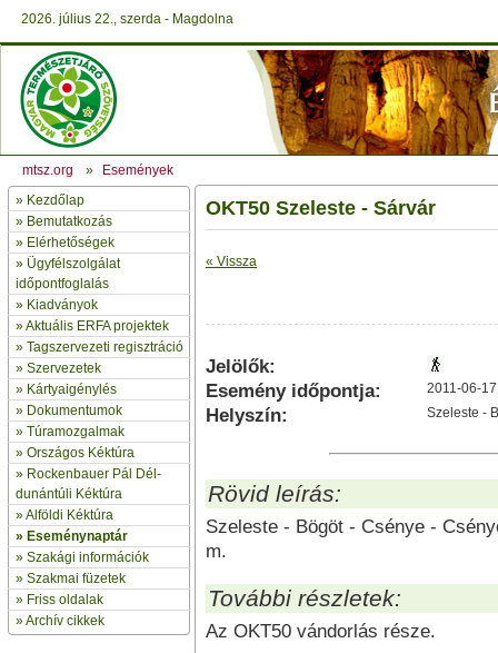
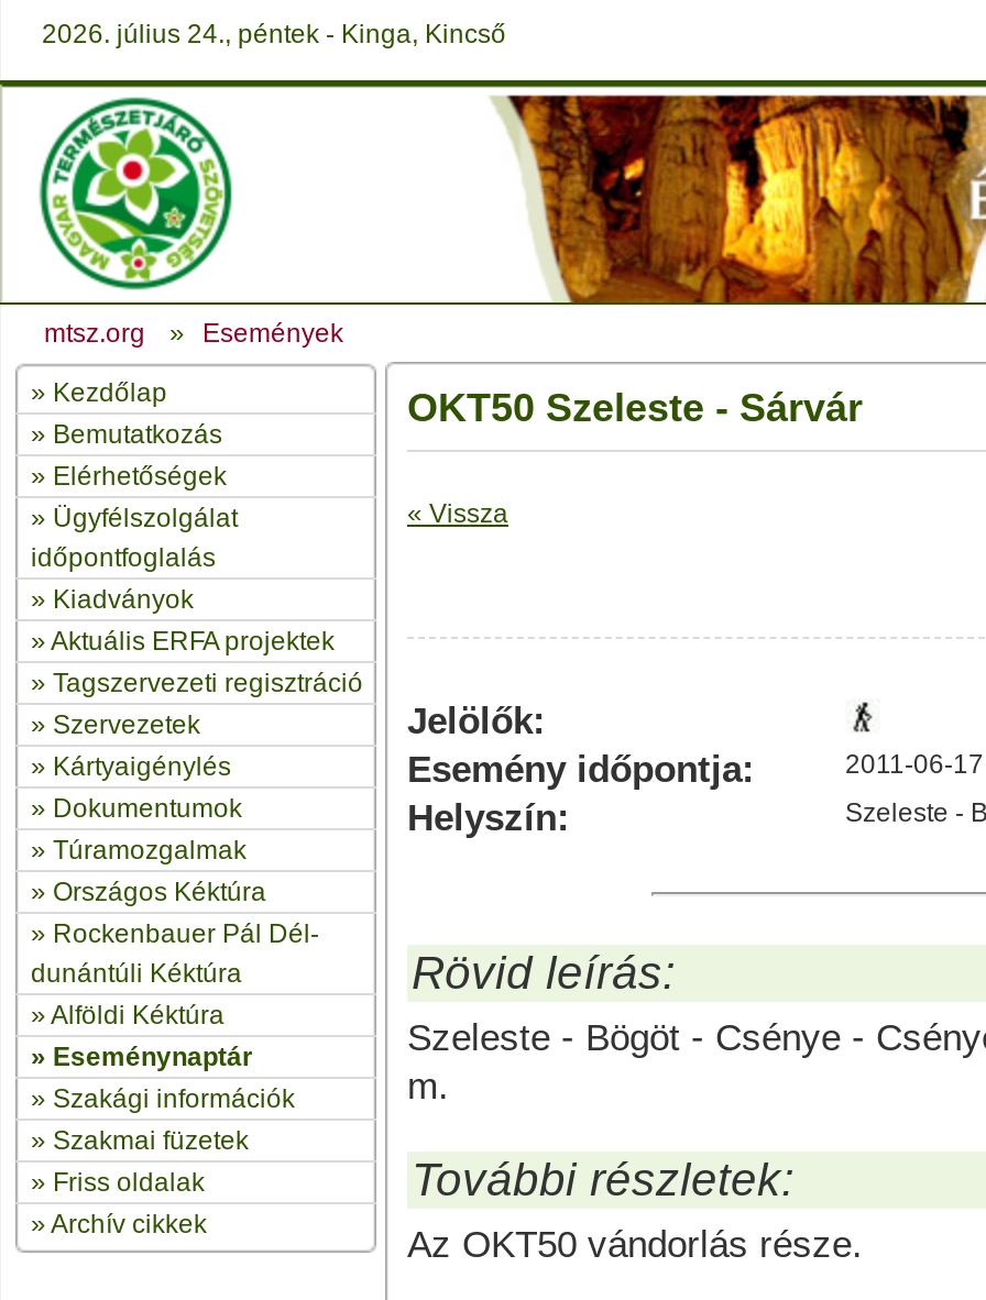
[21,11,233,27] 2026. július 22., szerda - Magdolna -> [42,19,506,49] 2026. július 24., péntek - Kinga, Kincső

